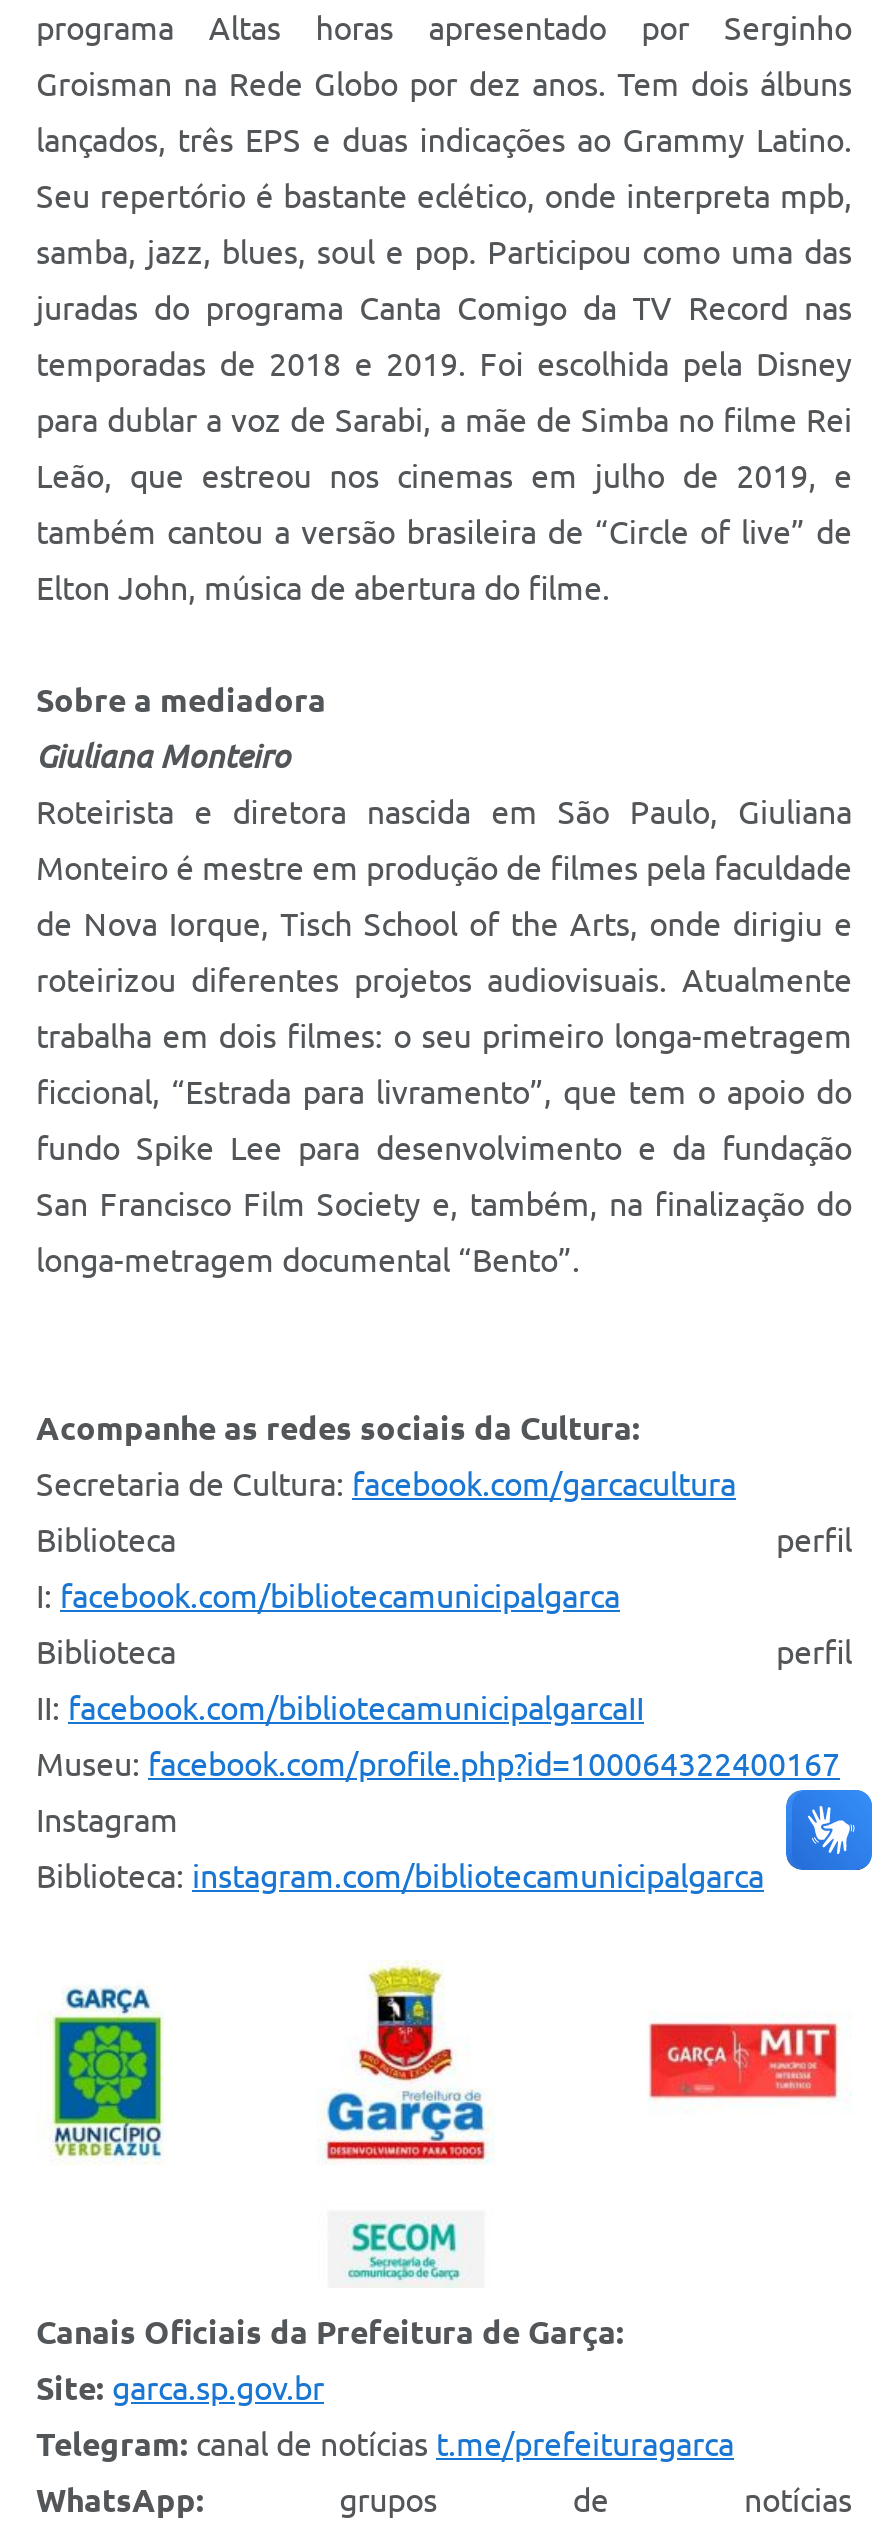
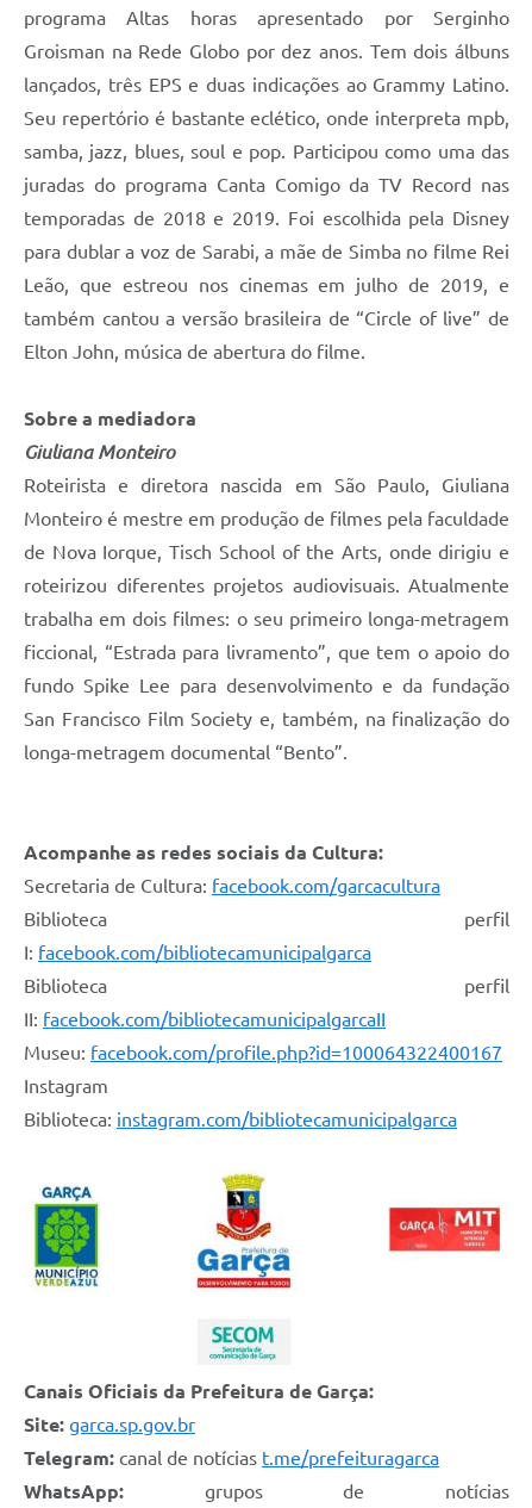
[784,1788,874,1872] [image] -> none

